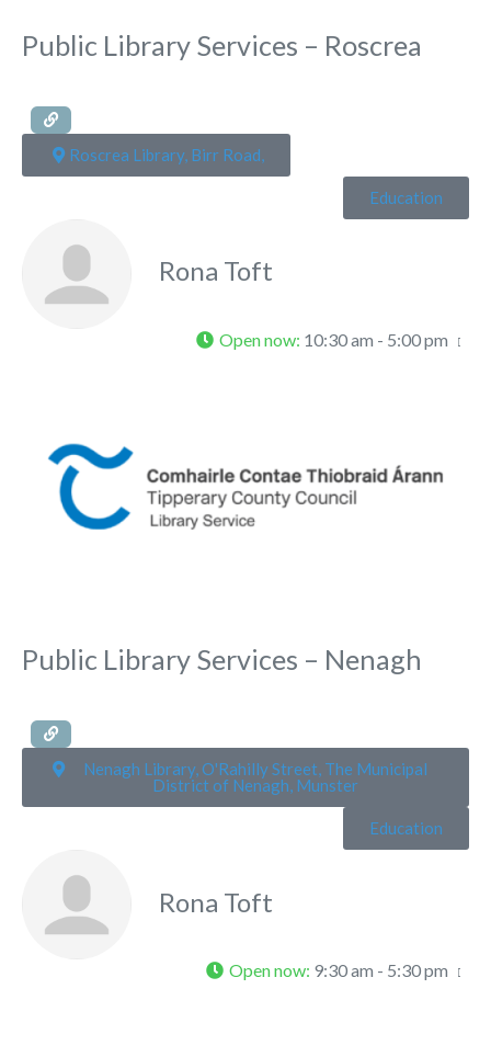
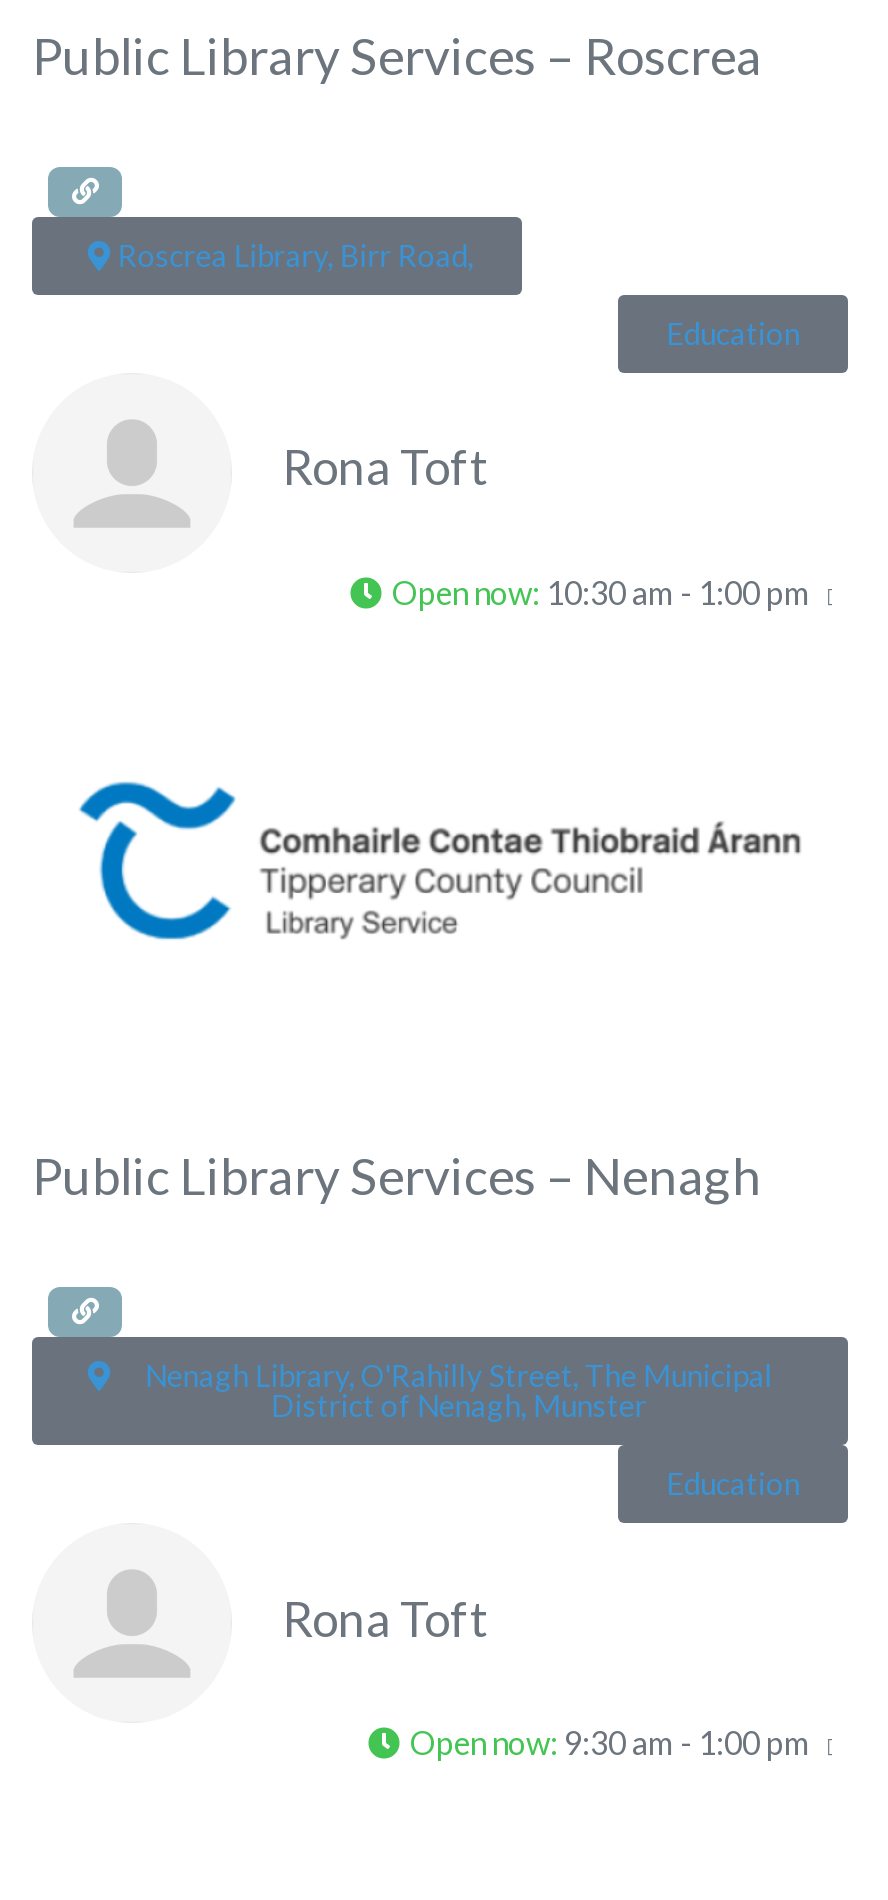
[219,329,448,349] Open now: 10:30 am - 5:00 pm -> [392,572,810,610] Open now: 10:30 am - 1:00 pm
[229,960,448,980] Open now: 9:30 am - 5:30 pm -> [410,1723,810,1761] Open now: 9:30 am - 1:00 pm

